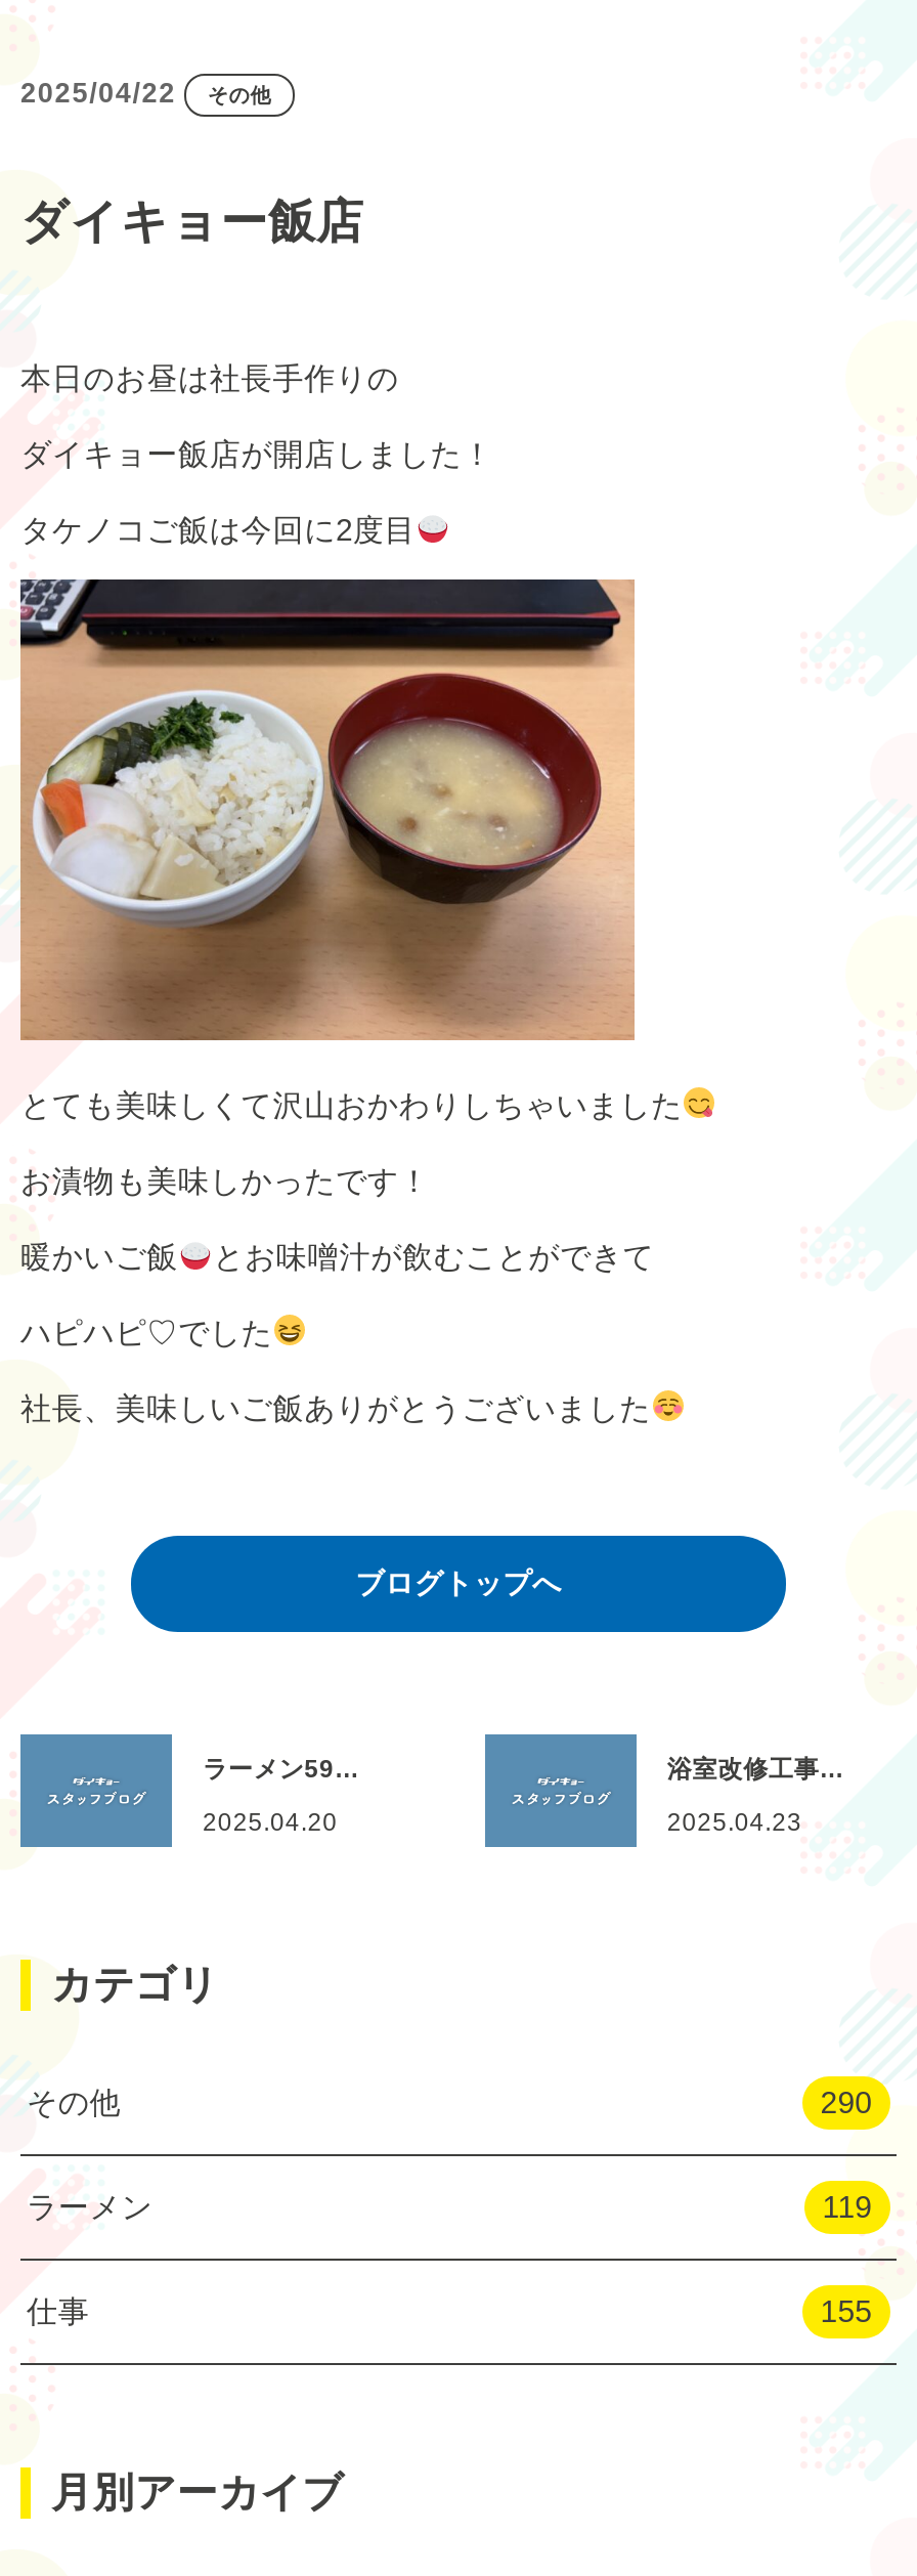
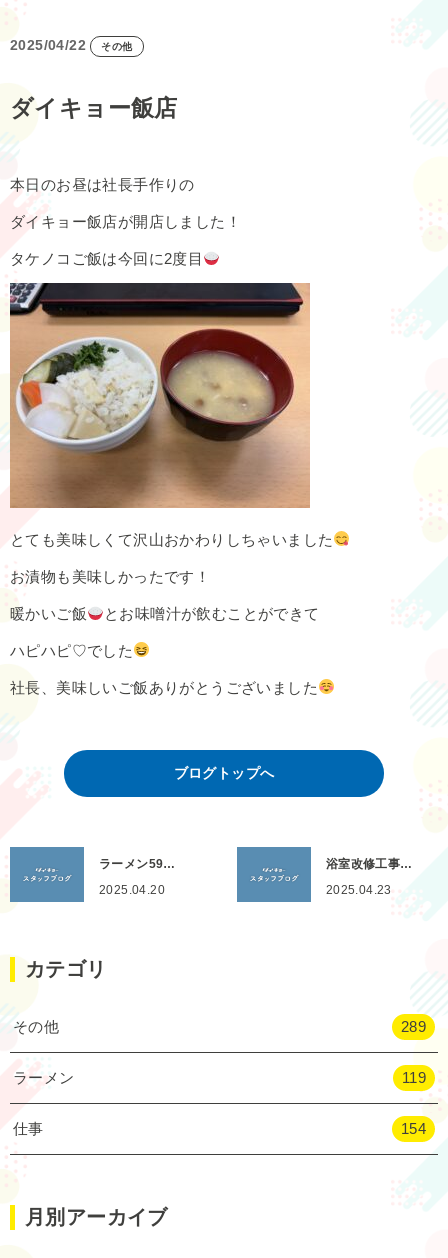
[820,2084,872,2119] 290 -> [401,1018,426,1035] 289
[820,2293,872,2328] 155 -> [401,1120,426,1137] 154

